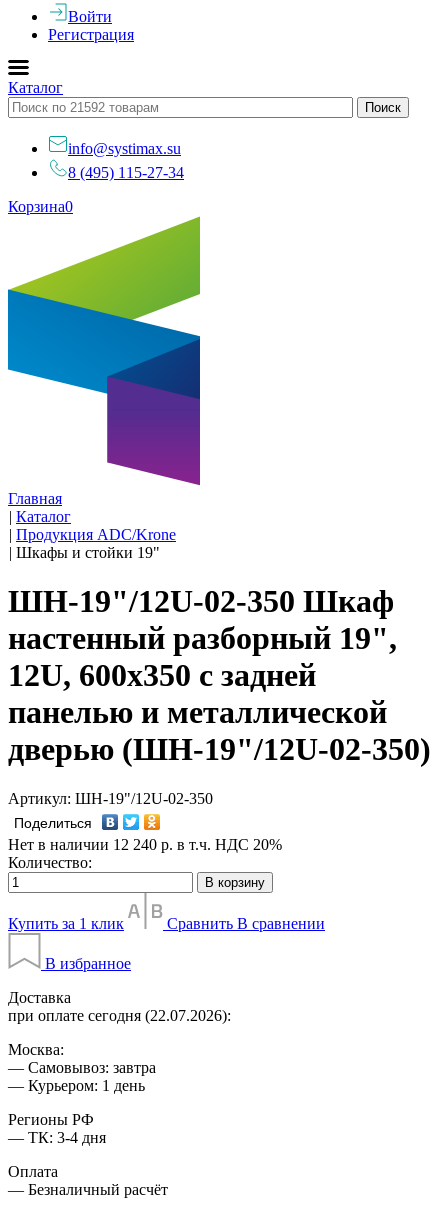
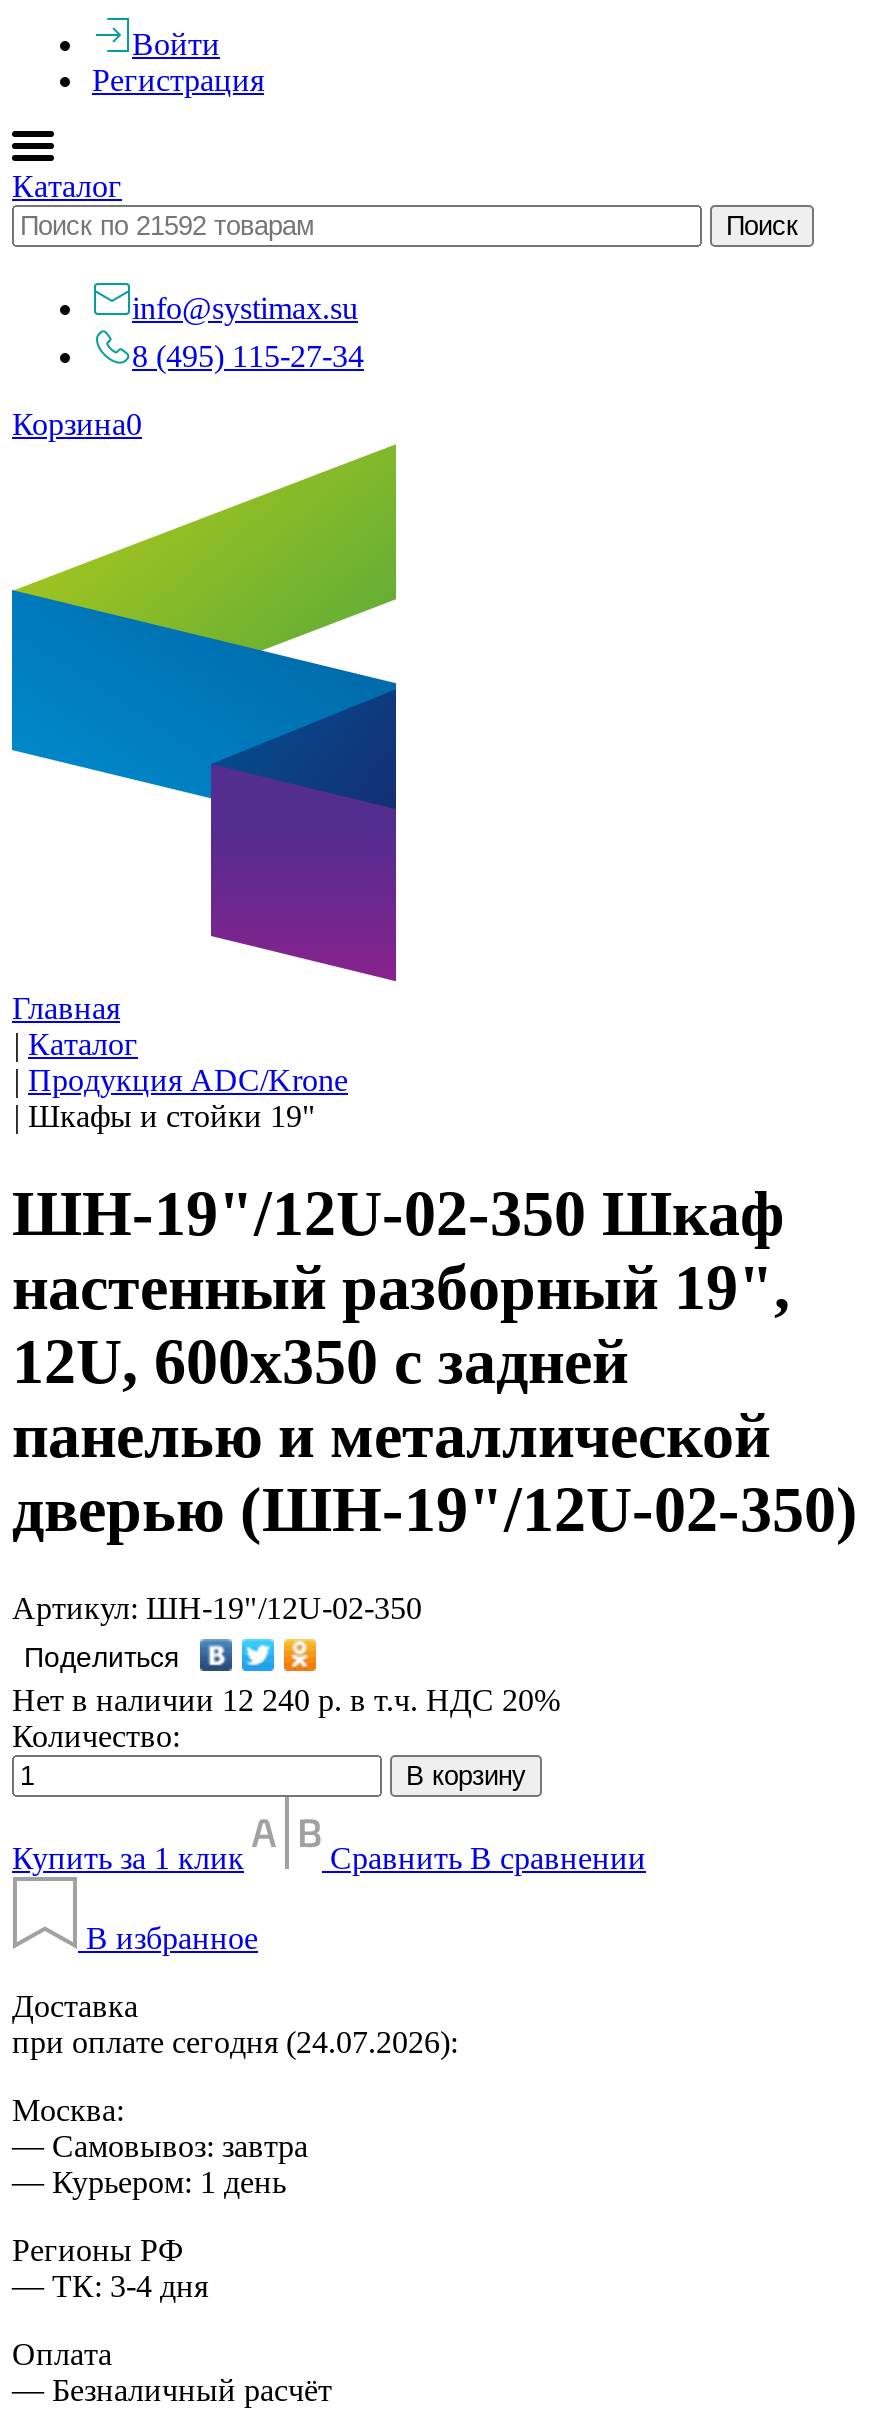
[8,1007,231,1024] при оплате сегодня (22.07.2026): -> [12,2025,458,2059] при оплате сегодня (24.07.2026):

